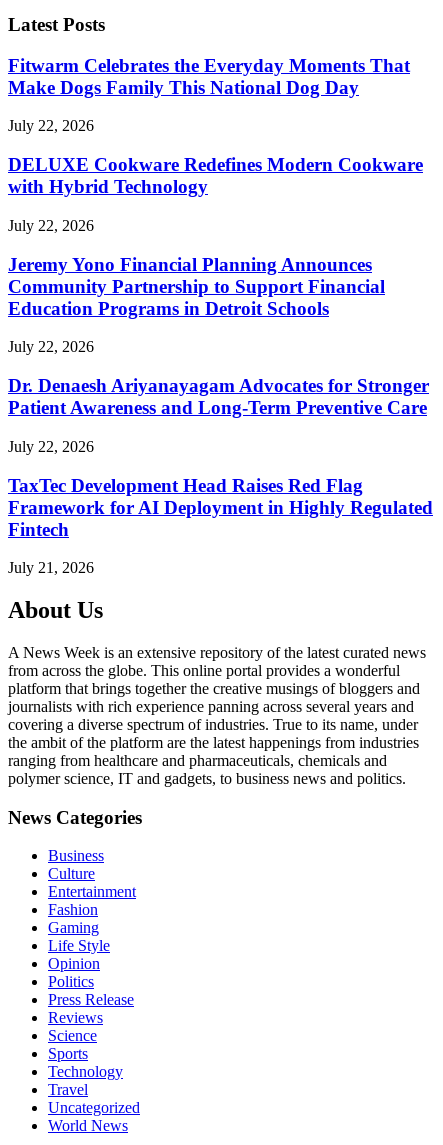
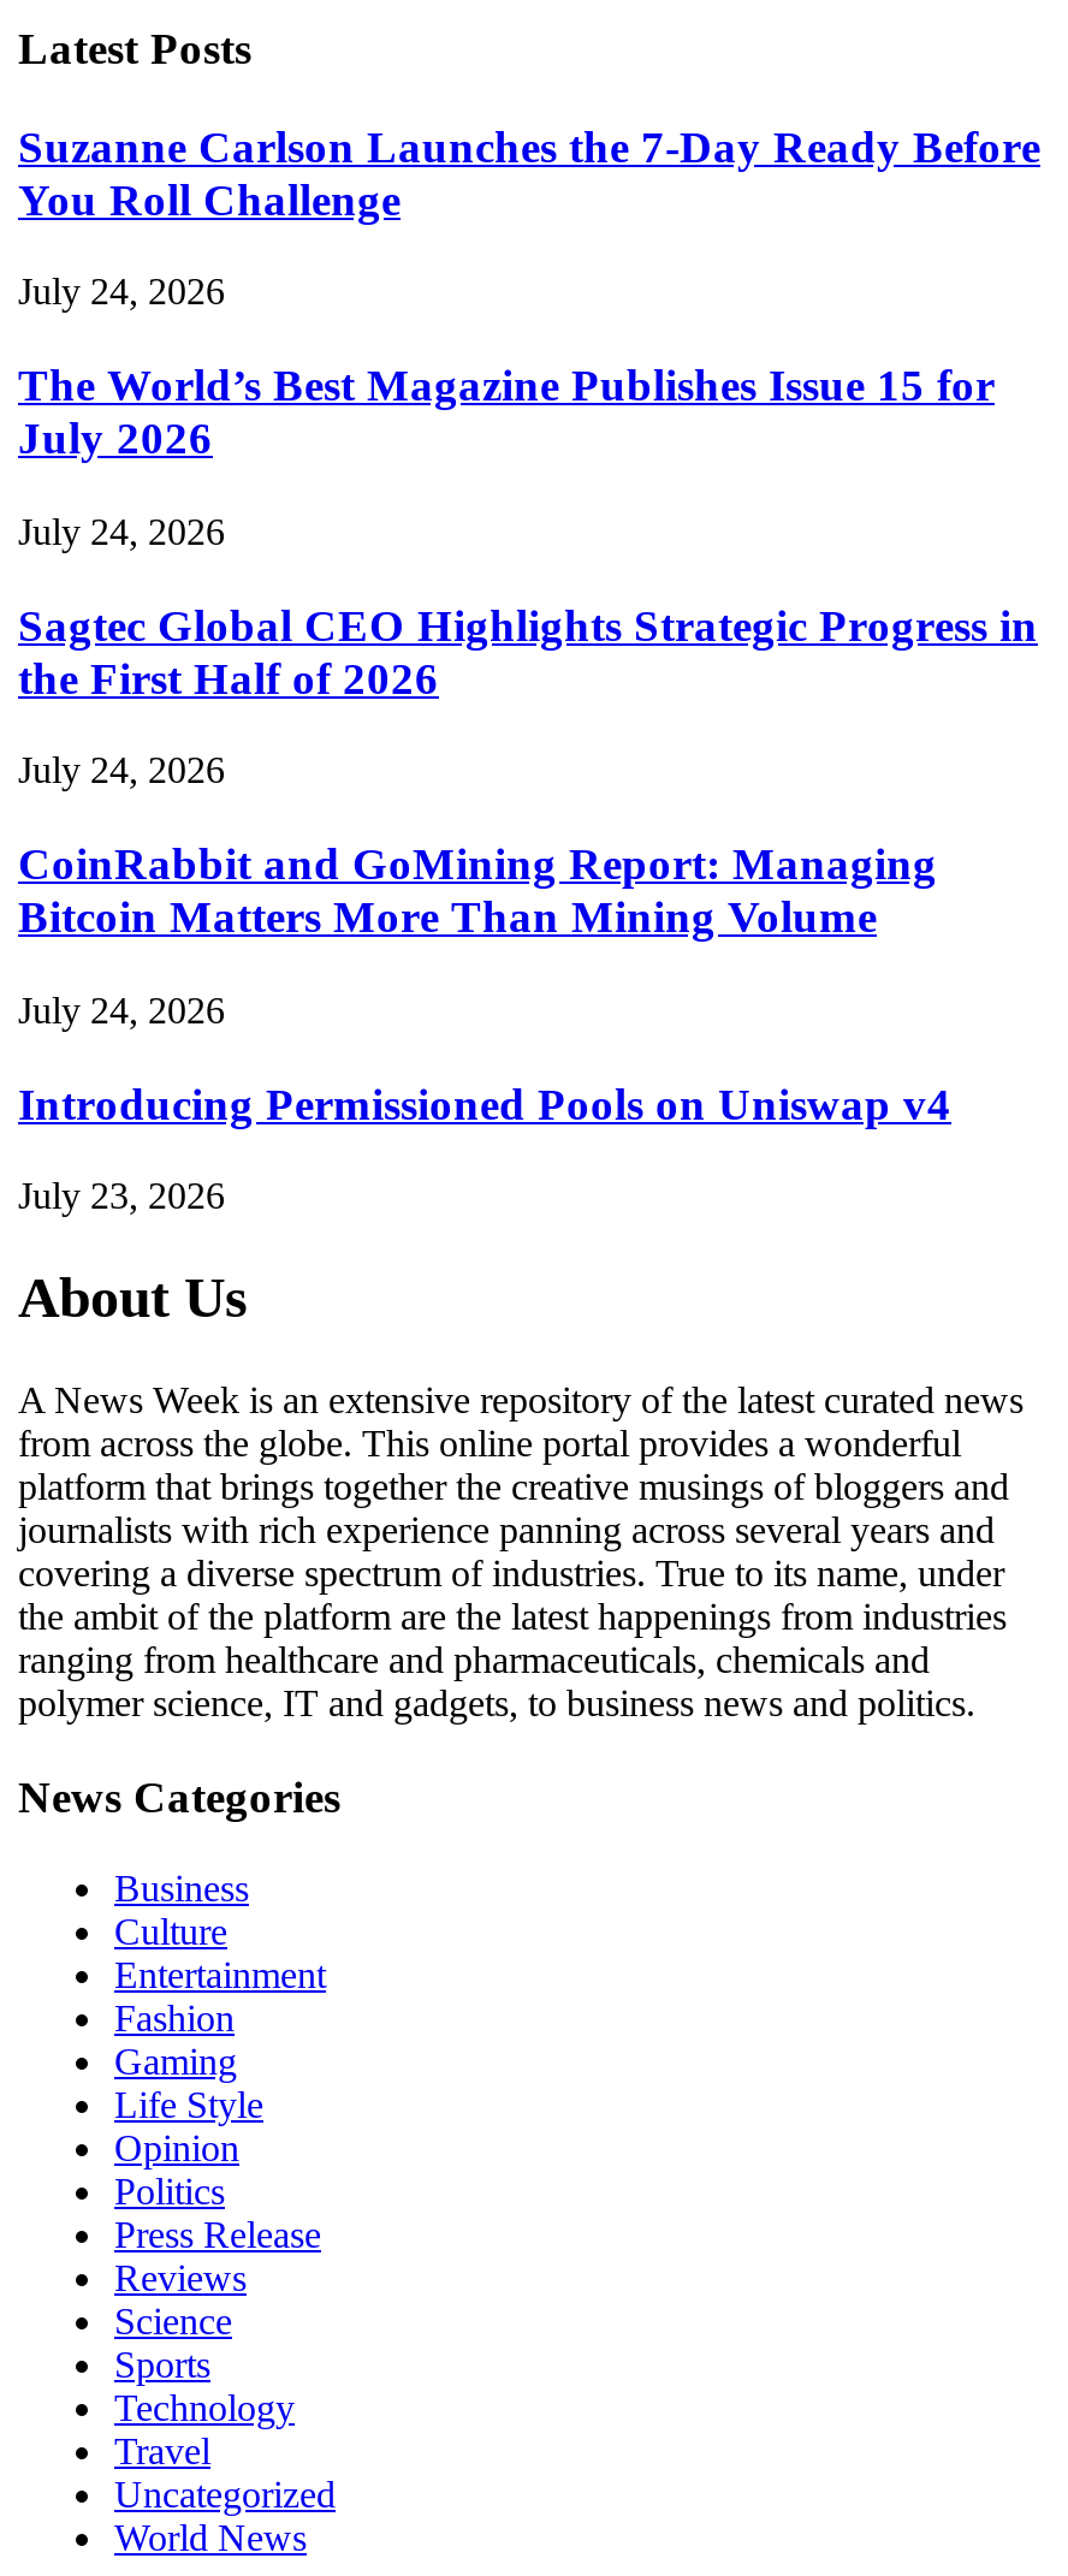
[8,55,410,98] Fitwarm Celebrates the Everyday Moments That | Make Dogs Family This National Dog Day -> [18,121,1040,224] Suzanne Carlson Launches the 7-Day Ready Before | You Roll Challenge
[8,117,94,134] July 22, 2026 -> [18,272,225,313] July 24, 2026
[8,154,423,197] DELUXE Cookware Redefines Modern Cookware | with Hybrid Technology -> [18,360,995,463] The World’s Best Magazine Publishes Issue 15 for | July 2026
[8,217,94,234] July 22, 2026 -> [18,511,225,552] July 24, 2026
[8,254,385,319] Jeremy Yono Financial Planning Announces | Community Partnership to Support Financial | Education Programs in Detroit Schools -> [18,599,1038,703] Sagtec Global CEO Highlights Strategic Progress in | the First Half of 2026
[8,338,94,355] July 22, 2026 -> [18,750,225,791] July 24, 2026
[8,375,429,418] Dr. Denaesh Ariyanayagam Advocates for Stronger | Patient Awareness and Long-Term Preventive Care -> [18,838,937,942] CoinRabbit and GoMining Report: Managing | Bitcoin Matters More Than Mining Volume
[8,438,94,455] July 22, 2026 -> [18,989,225,1030] July 24, 2026
[8,474,433,539] TaxTec Development Head Raises Red Flag | Framework for AI Deployment in Highly Regulated | Fintech -> [18,1078,951,1128] Introducing Permissioned Pools on Uniswap v4
[8,559,94,576] July 21, 2026 -> [18,1175,225,1216] July 23, 2026

